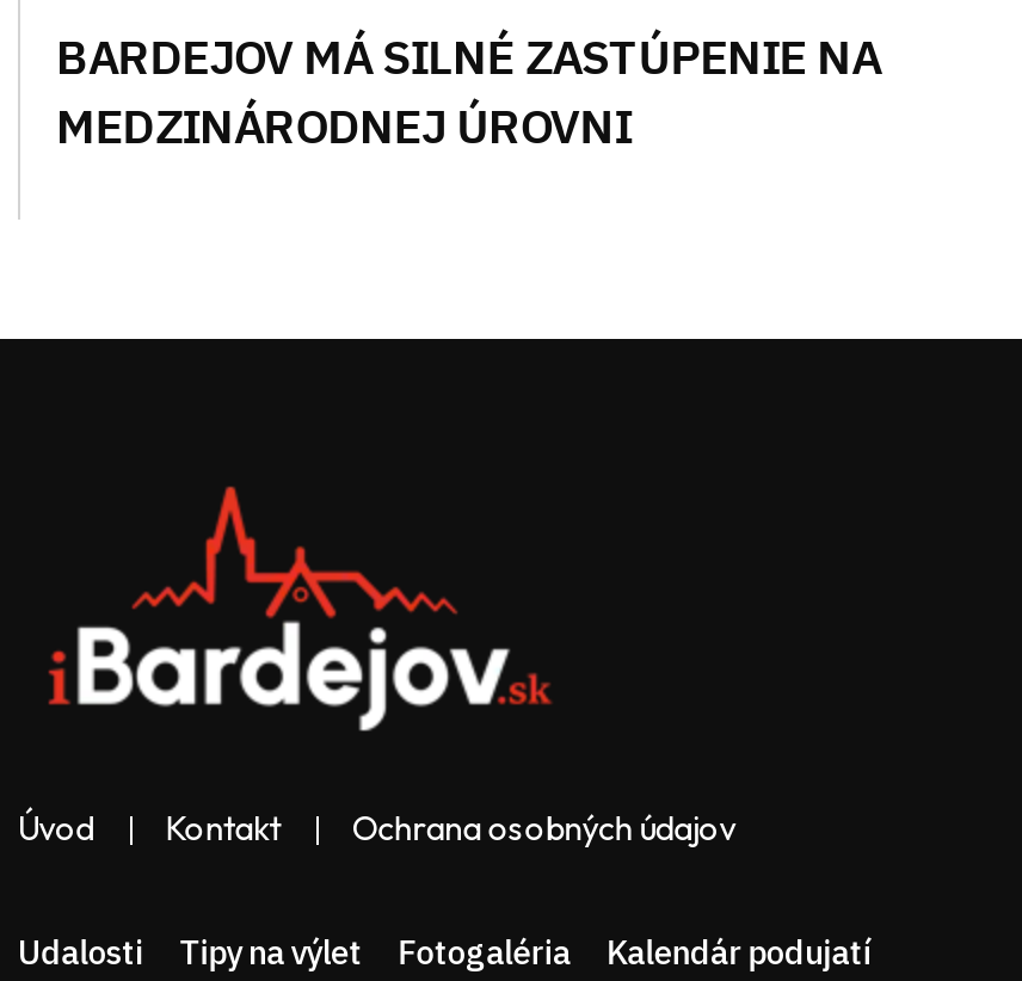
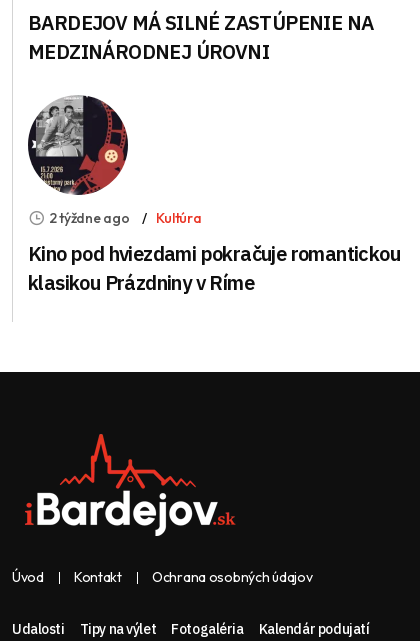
none -> [27,95,400,296] [image] | 2 týždne ago | Kultúra | Kino pod hviezdami pokračuje romantickou | klasikou Prázdniny v Ríme

